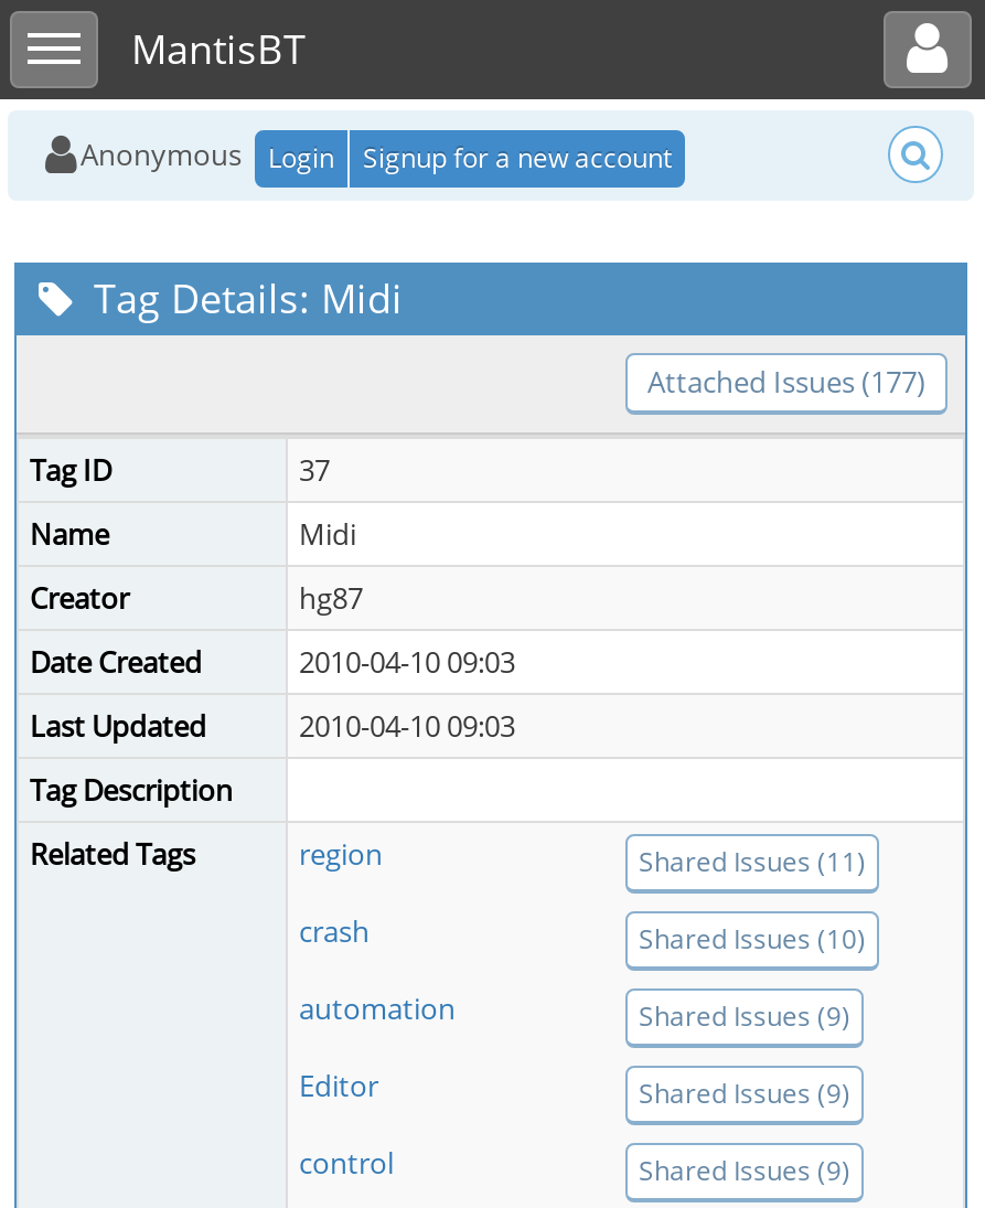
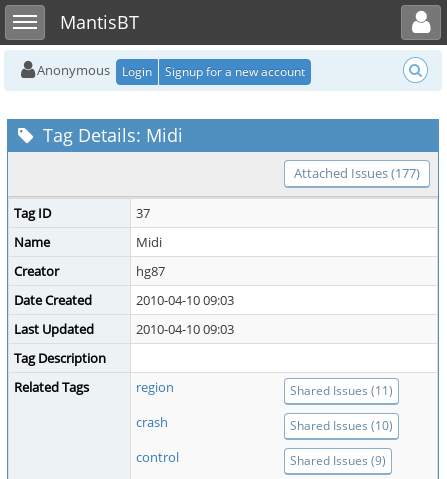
[299,988,850,1112] automation | Shared Issues (9) | Editor | Shared Issues (9) -> none

